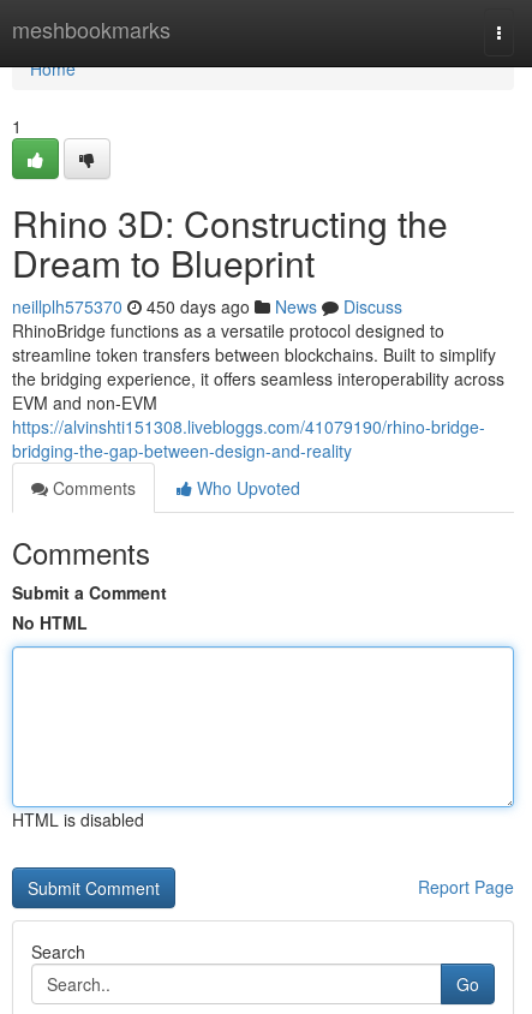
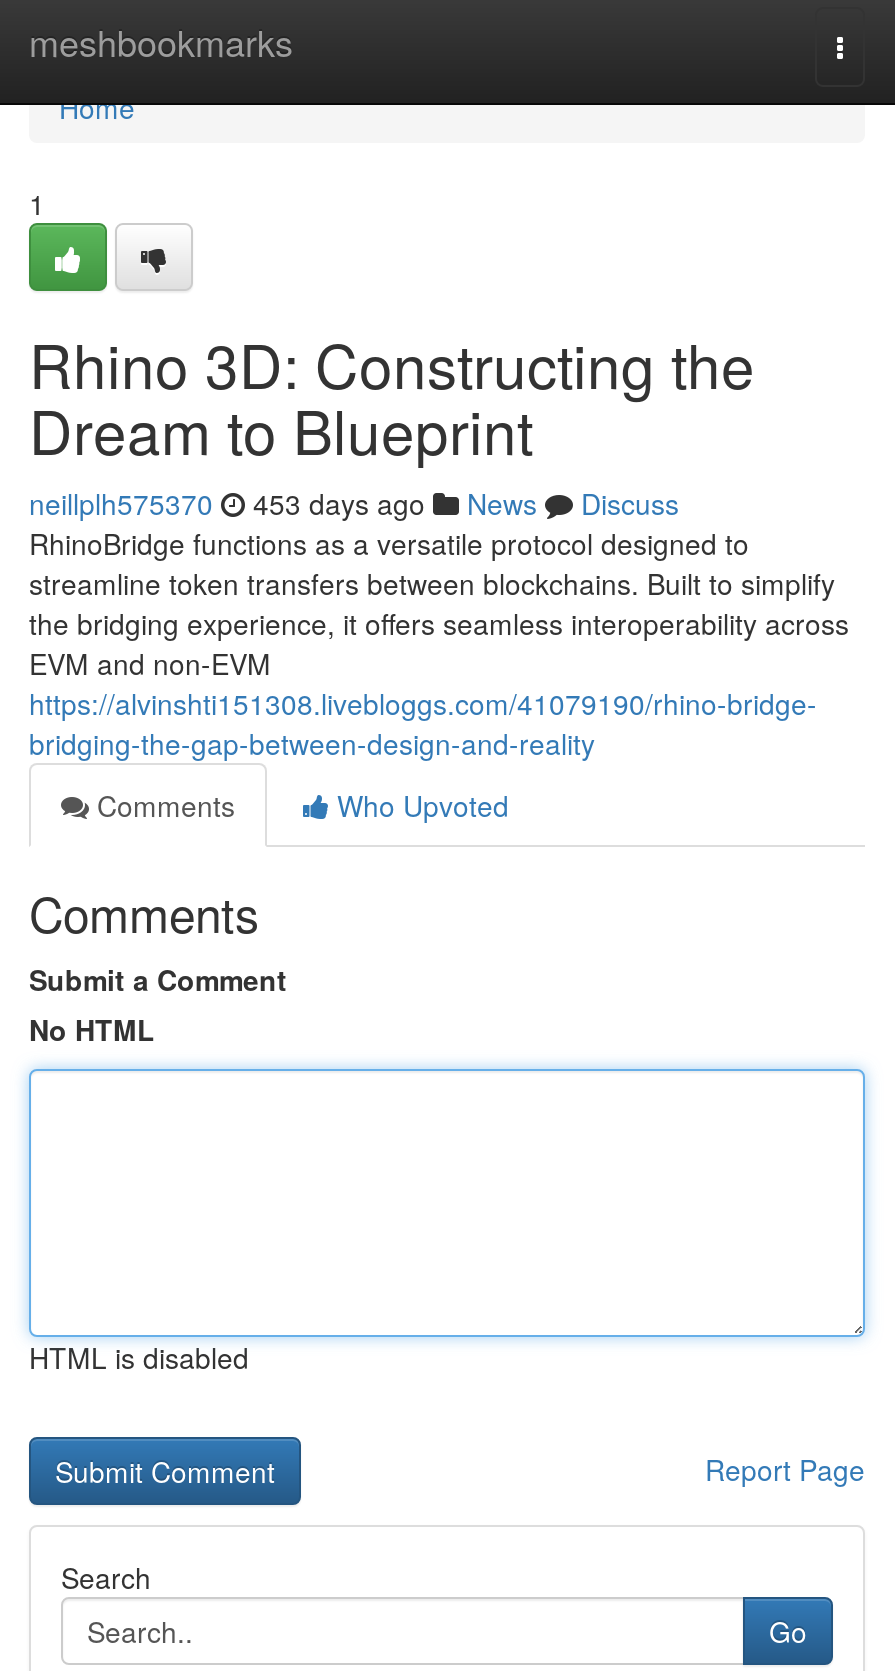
[12,294,402,318] neillplh575370 450 days ago News Discuss -> [29,483,679,523] neillplh575370 453 days ago News Discuss

